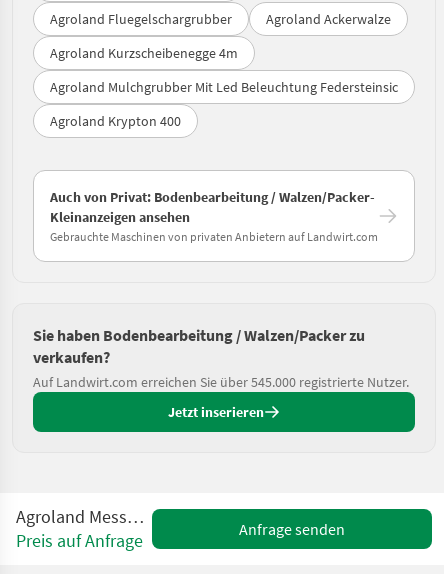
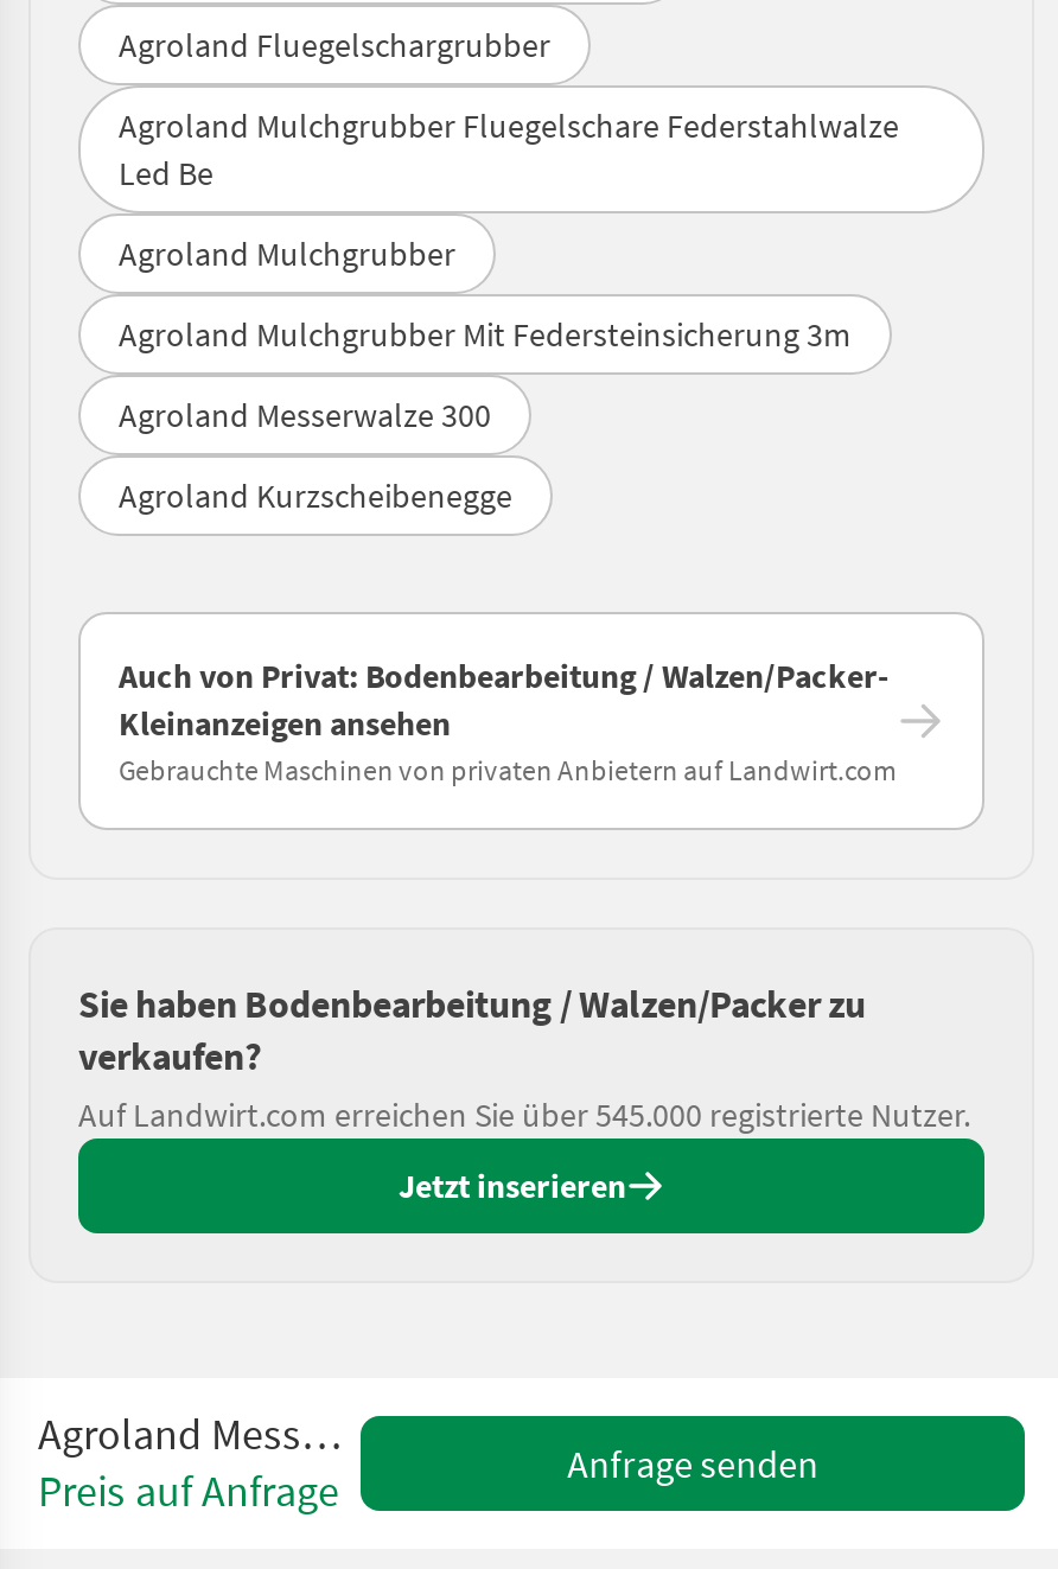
[50,10,398,130] Agroland Ackerwalze | Agroland Kurzscheibenegge 4m | Agroland Mulchgrubber Mit Led Beleuchtung Federsteinsic | Agroland Krypton 400 -> [119,104,899,517] Agroland Mulchgrubber Fluegelschare Federstahlwalze | Led Be | Agroland Mulchgrubber | Agroland Mulchgrubber Mit Federsteinsicherung 3m | Agroland Messerwalze 300 | Agroland Kurzscheibenegge

